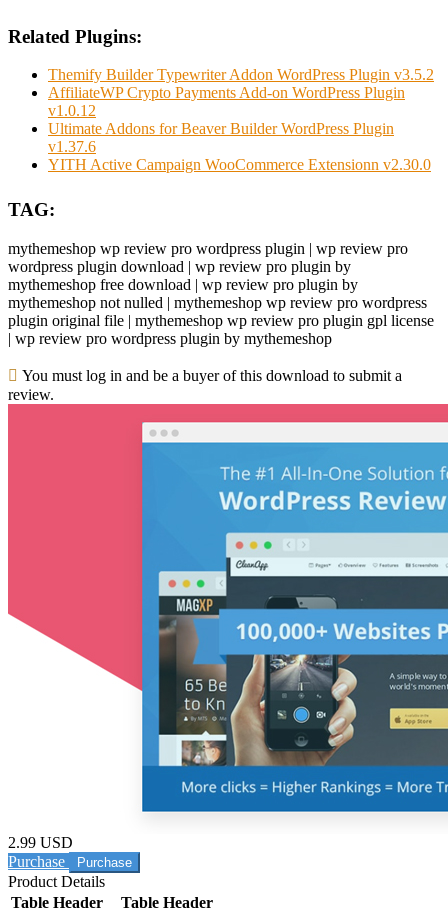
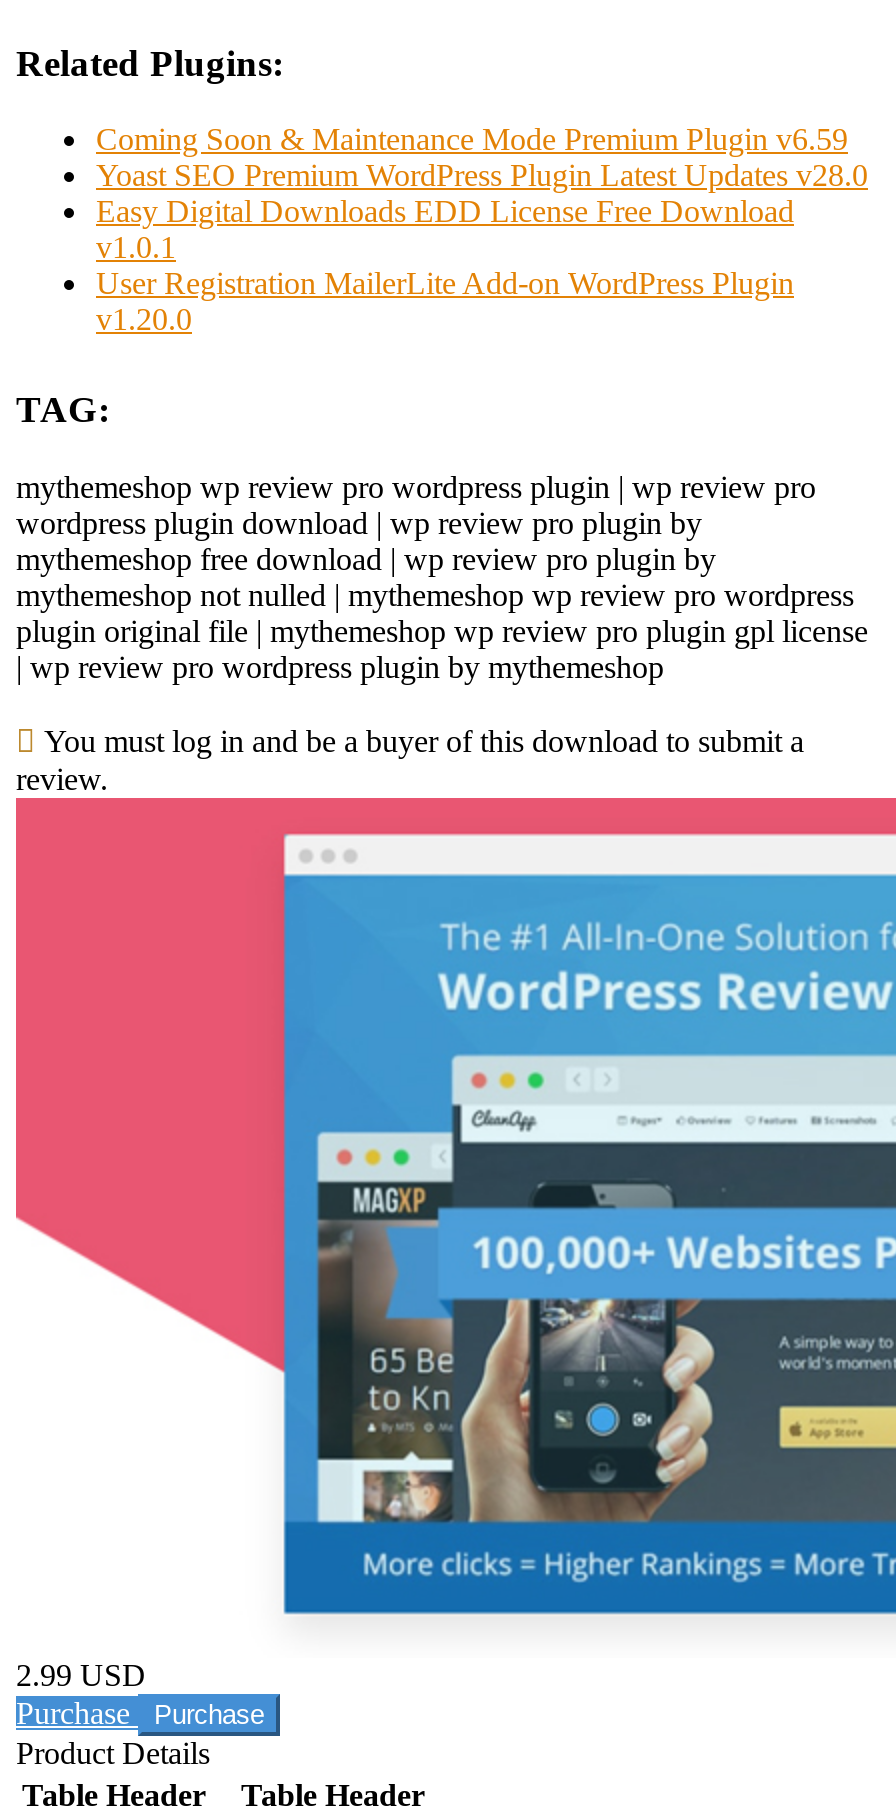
[48,66,434,173] Themify Builder Typewriter Addon WordPress Plugin v3.5.2 | AffiliateWP Crypto Payments Add-on WordPress Plugin | v1.0.12 | Ultimate Addons for Beaver Builder WordPress Plugin | v1.37.6 | YITH Active Campaign WooCommerce Extensionn v2.30.0 -> [96,123,868,337] Coming Soon & Maintenance Mode Premium Plugin v6.59 | Yoast SEO Premium WordPress Plugin Latest Updates v28.0 | Easy Digital Downloads EDD License Free Download | v1.0.1 | User Registration MailerLite Add-on WordPress Plugin | v1.20.0

